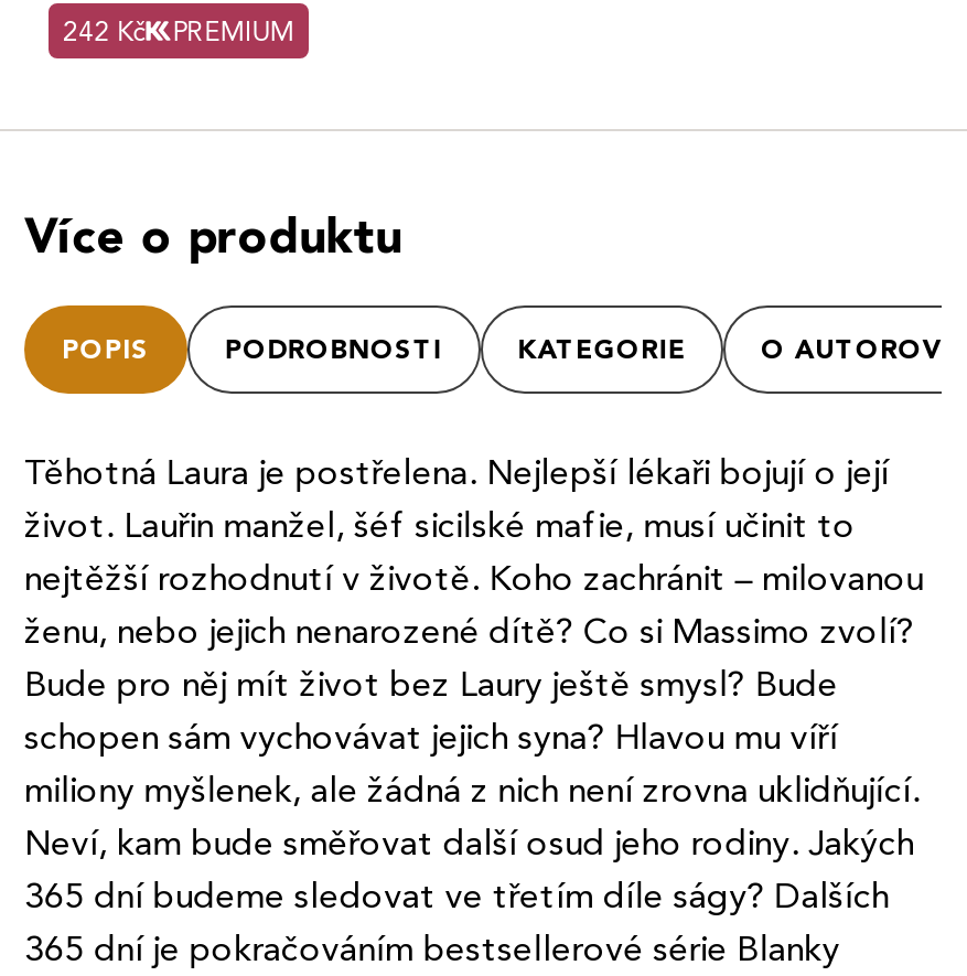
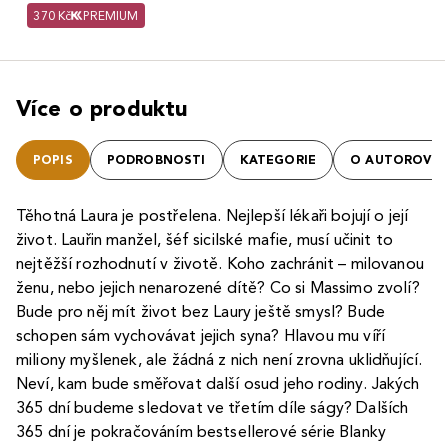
[63,14,294,47] 242 Kč PREMIUM -> [33,8,138,23] 370 Kč PREMIUM

